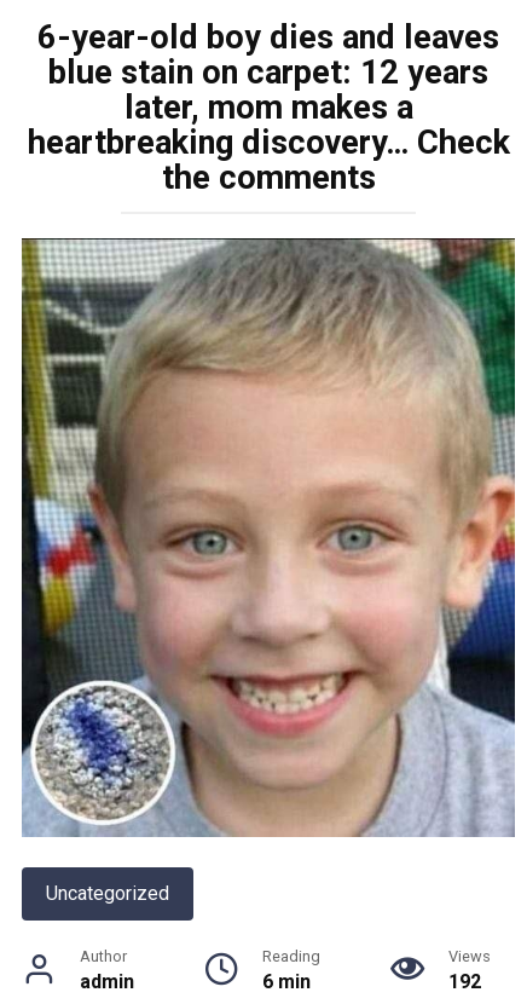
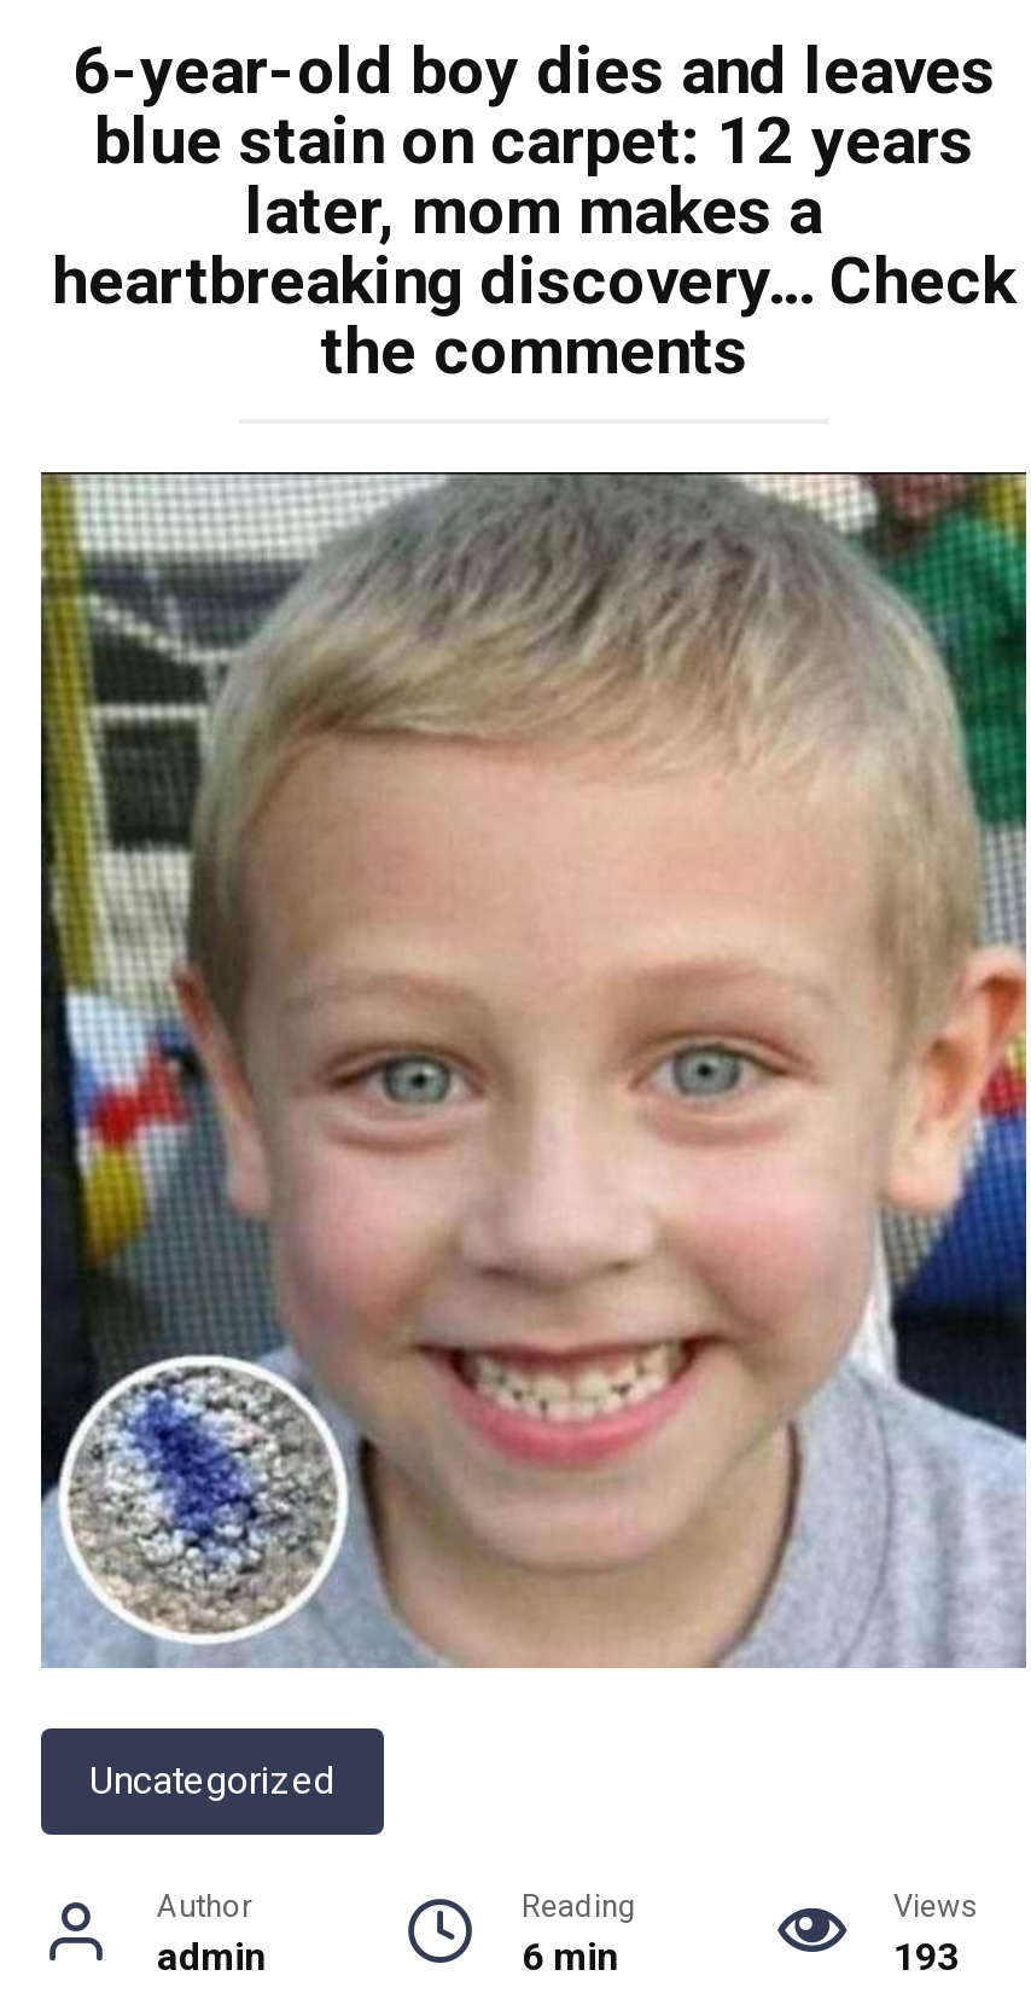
[448,970,481,993] 192 -> [893,1933,959,1979] 193

